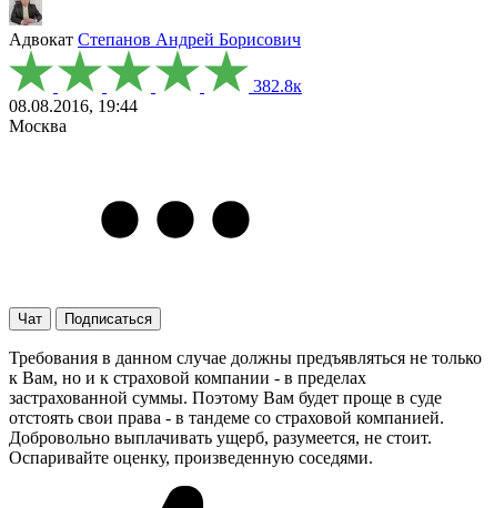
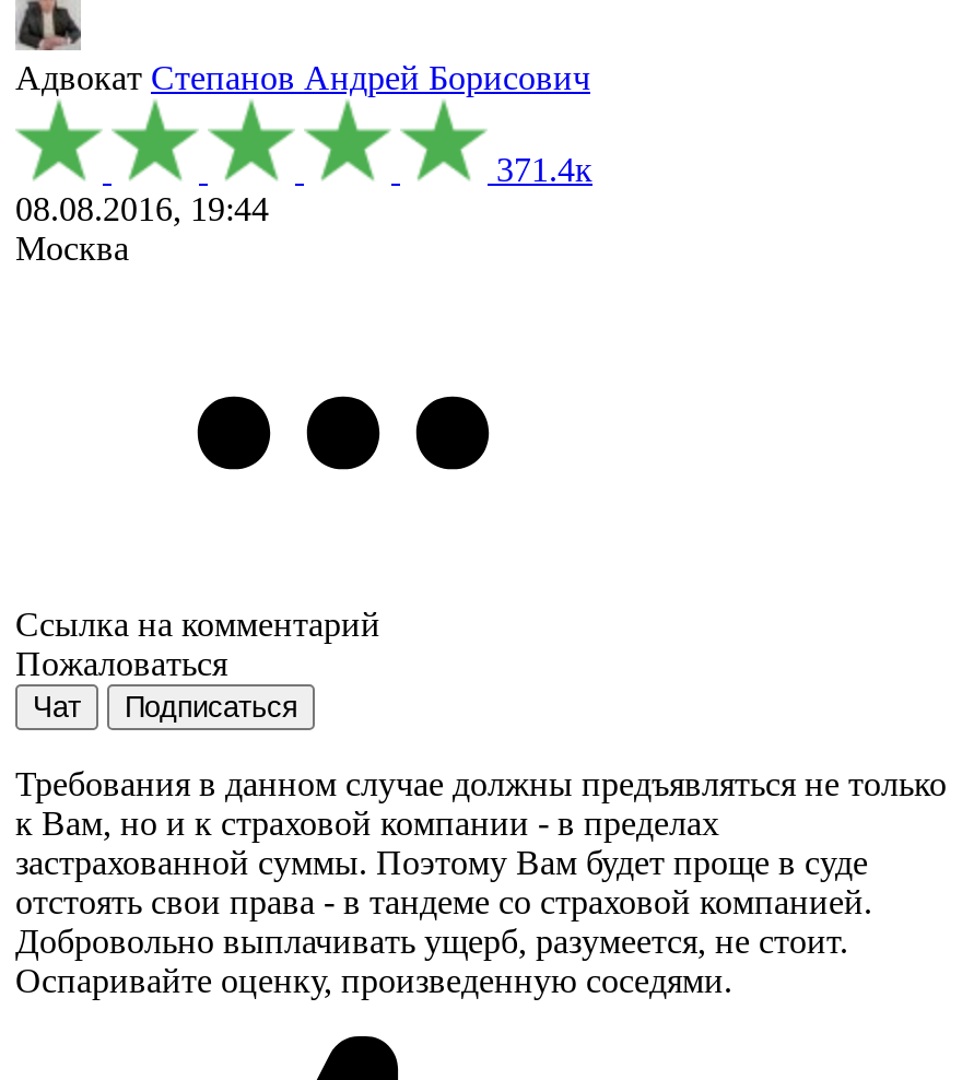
[249,77,302,96] 382.8к -> [488,151,592,188] 371.4к
none -> [15,606,380,683] Ссылка на комментарий | Пожаловаться

